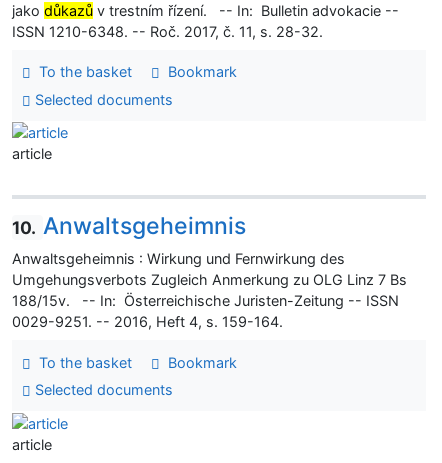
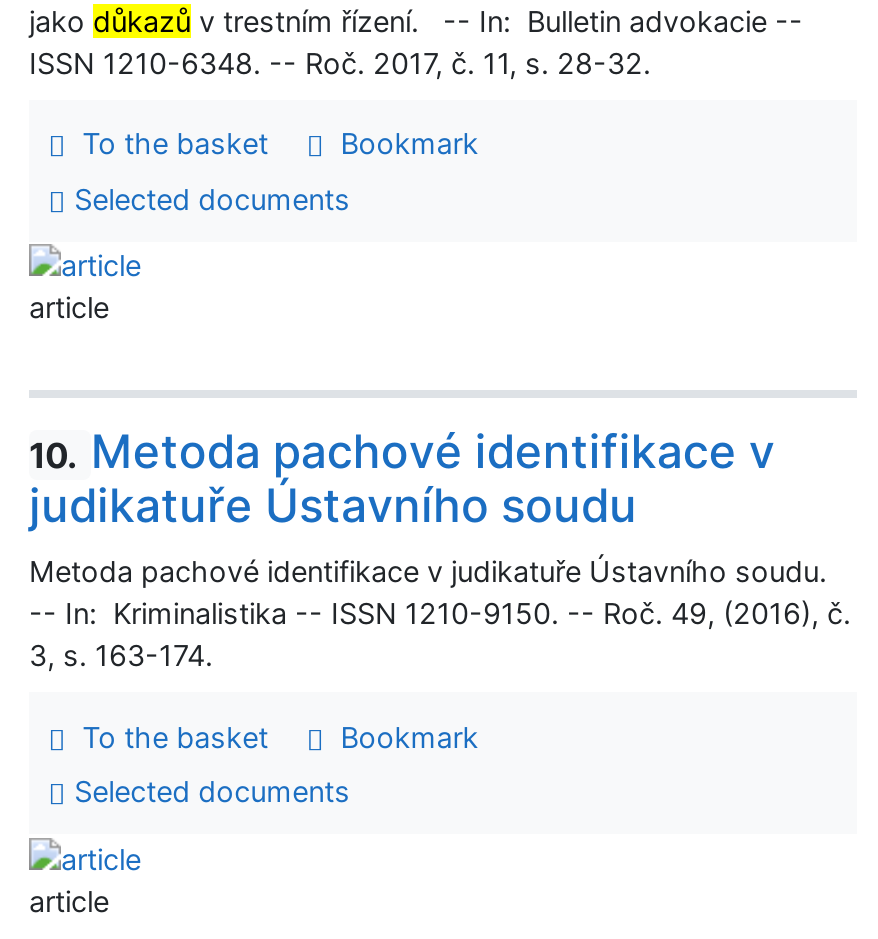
[12,212,407,330] 10. Anwaltsgeheimnis | Anwaltsgeheimnis : Wirkung und Fernwirkung des | Umgehungsverbots Zugleich Anmerkung zu OLG Linz 7 Bs | 188/15v. -- In: Österreichische Juristen-Zeitung -- ISSN | 0029-9251. -- 2016, Heft 4, s. 159-164. -> [29,424,851,673] 10. Metoda pachové identifikace v | judikatuře Ústavního soudu | Metoda pachové identifikace v judikatuře Ústavního soudu. | -- In: Kriminalistika -- ISSN 1210-9150. -- Roč. 49, (2016), č. | 3, s. 163-174.

